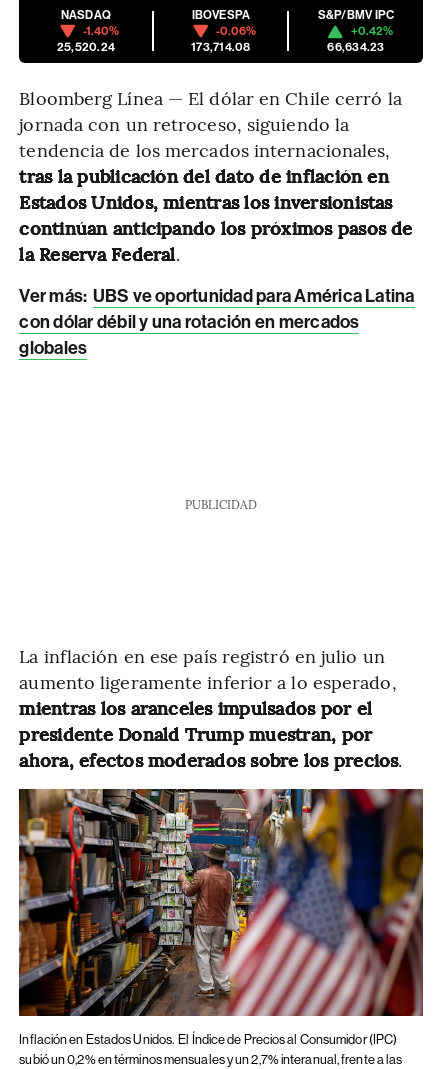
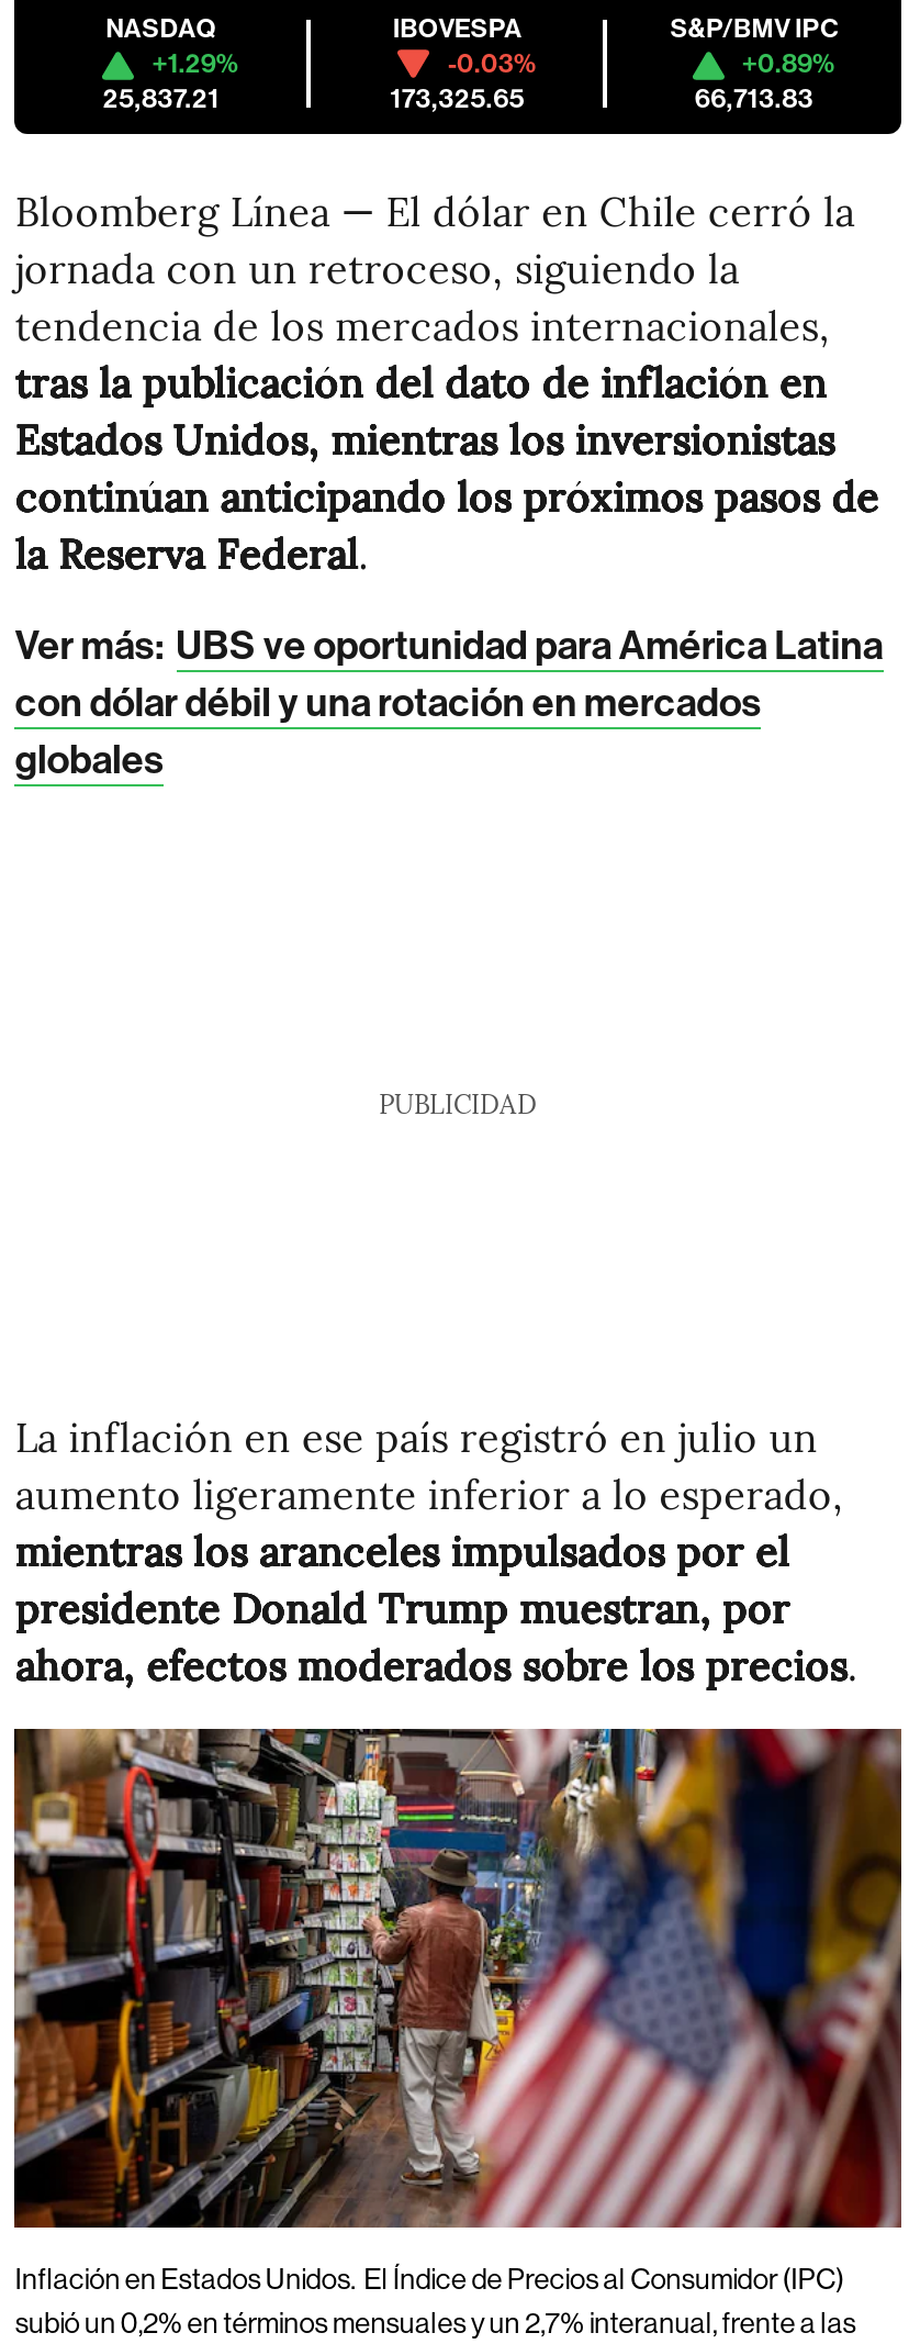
[83,24,119,38] -1.40% -> [152,49,238,80] +1.29%
[216,24,256,38] -0.06% -> [448,49,536,80] -0.03%
[350,24,392,38] +0.42% -> [742,49,834,80] +0.89%
[57,40,115,54] 25,520.24 -> [103,84,220,115] 25,837.21
[191,40,251,54] 173,714.08 -> [390,84,525,115] 173,325.65
[327,40,385,54] 66,634.23 -> [695,84,814,115] 66,713.83

